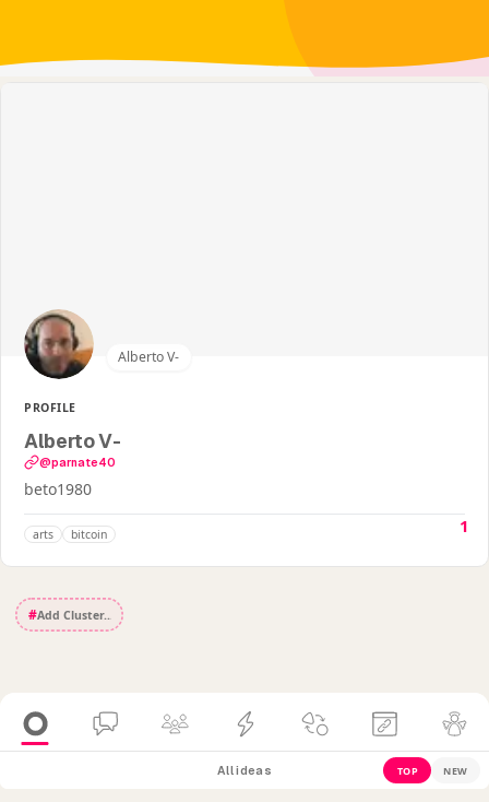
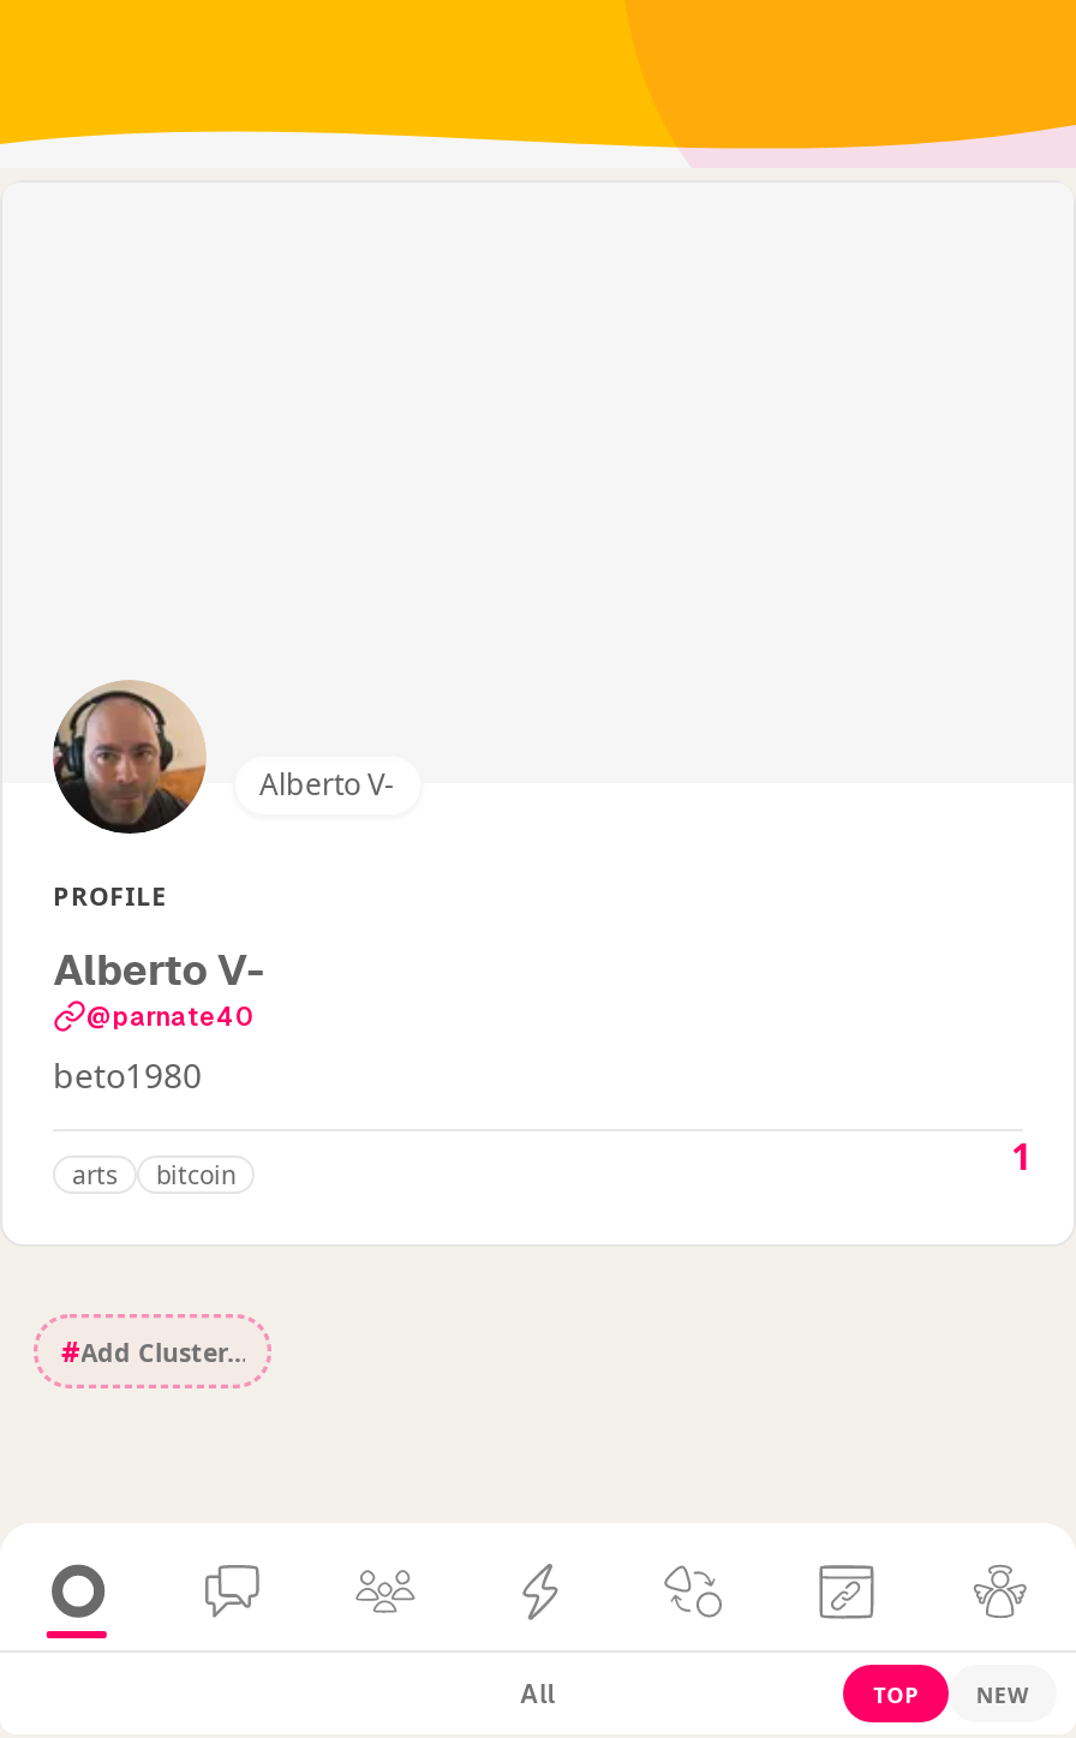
[217,764,272,777] All ideas -> [520,1679,556,1707] All

